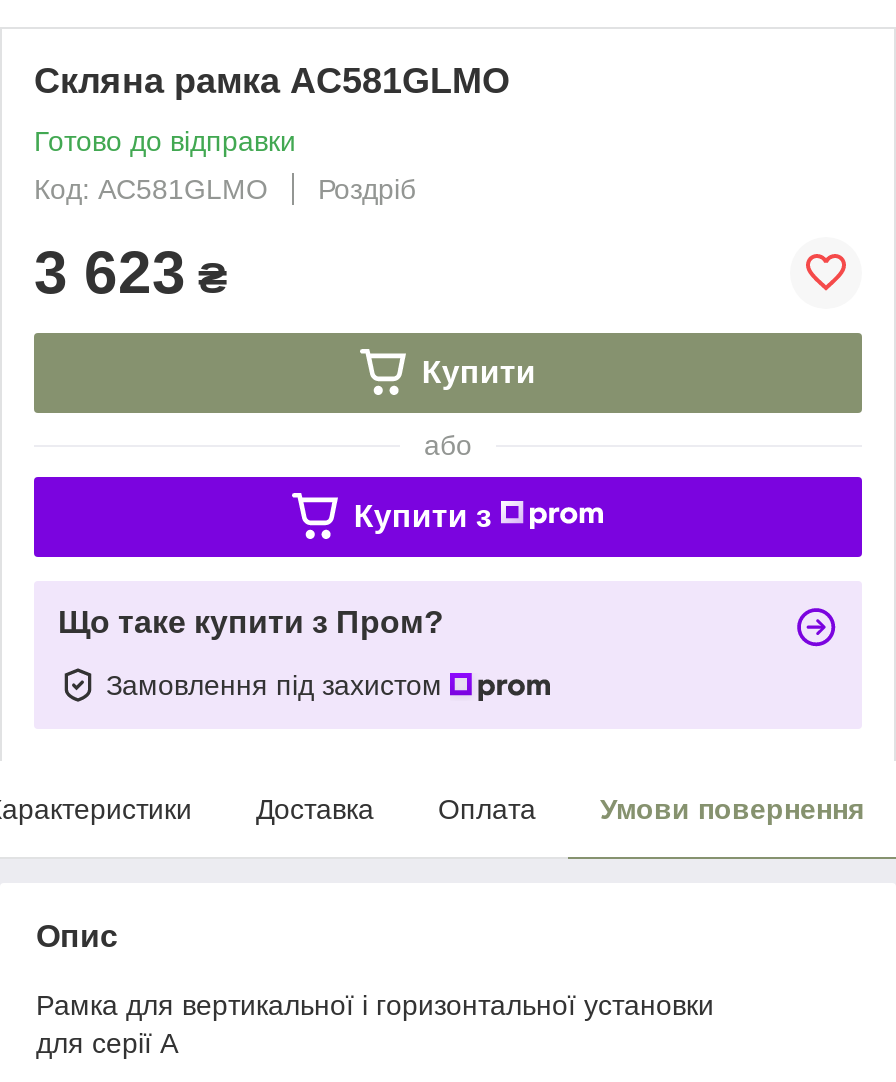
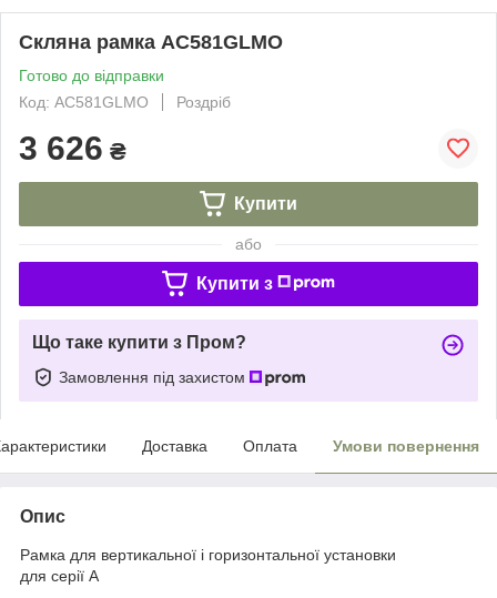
[34,239,228,305] 3 623 ₴ -> [19,130,126,166] 3 626 ₴

